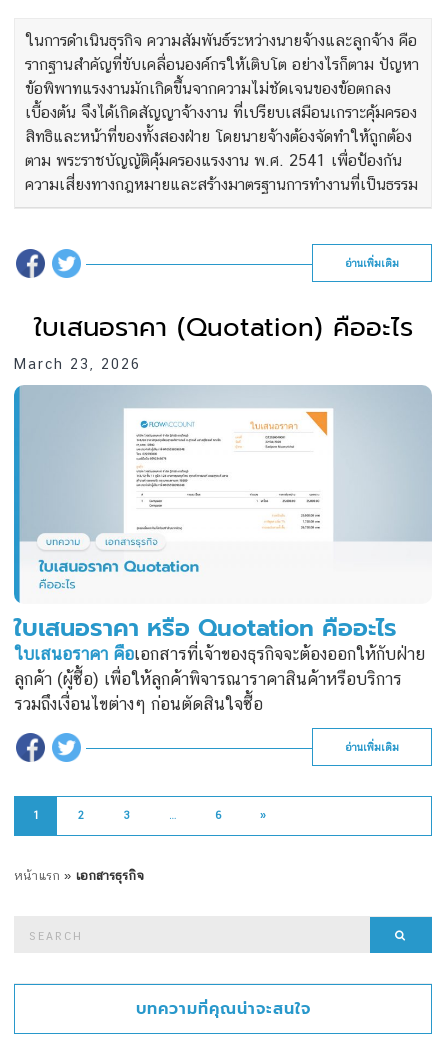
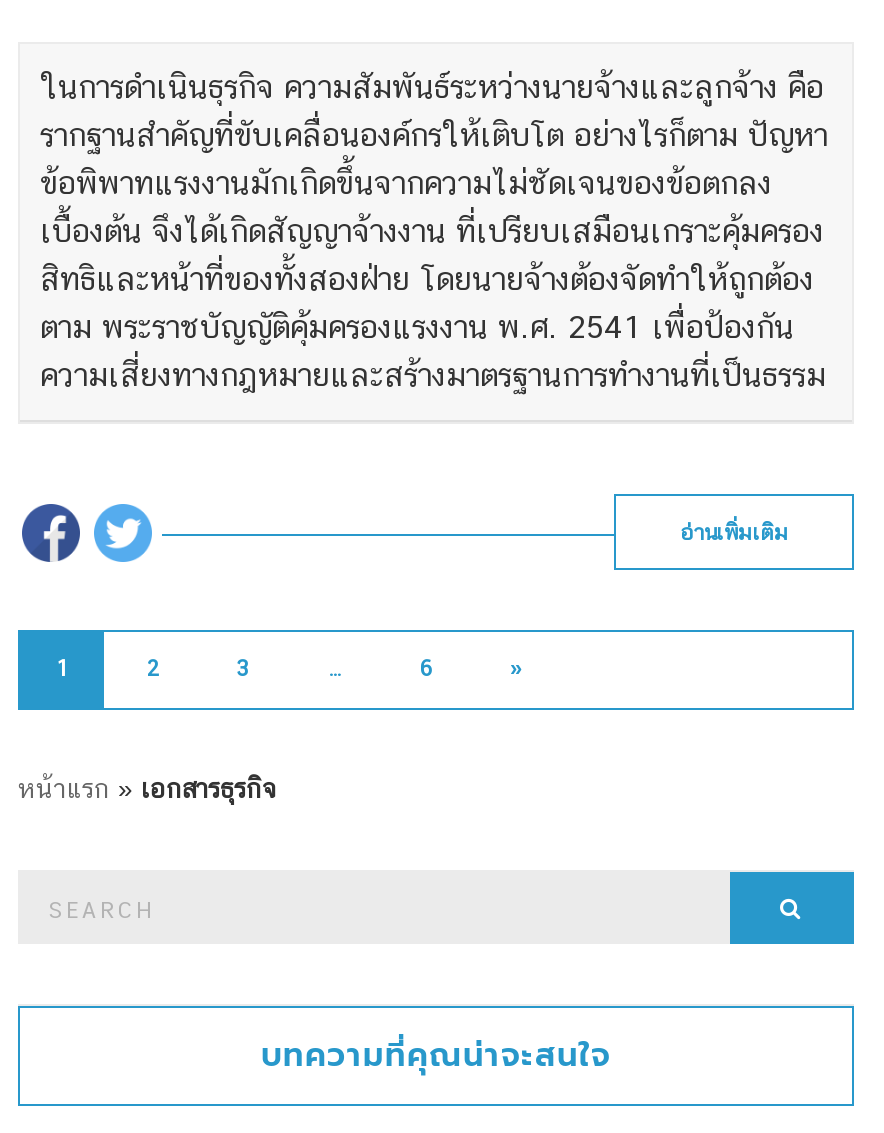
[14,308,412,372] ใบเสนอราคา (Quotation) คืออะไร | March 23, 2026 -> none
[13,384,433,754] [image] | ใบเสนอราคา หรือ Quotation คืออะไร | ใบเสนอราคา คือเอกสารที่เจ้าของธุรกิจจะต้องออกให้กับฝ่าย | ลูกค้า (ผู้ซื้อ) เพื่อให้ลูกค้าพิจารณาราคาสินค้าหรือบริการ | รวมถึงเงื่อนไขต่างๆ ก่อนตัดสินใจซื้อ | อ่านเพิ่มเติม -> none

